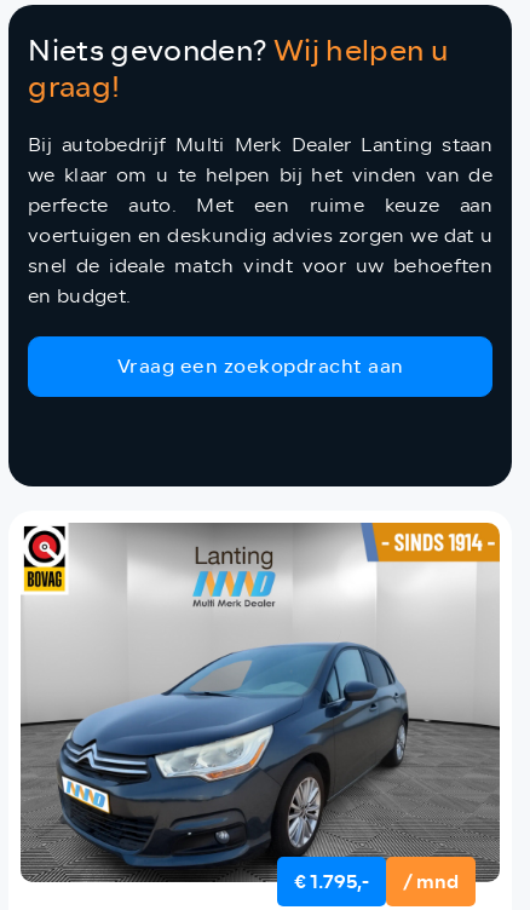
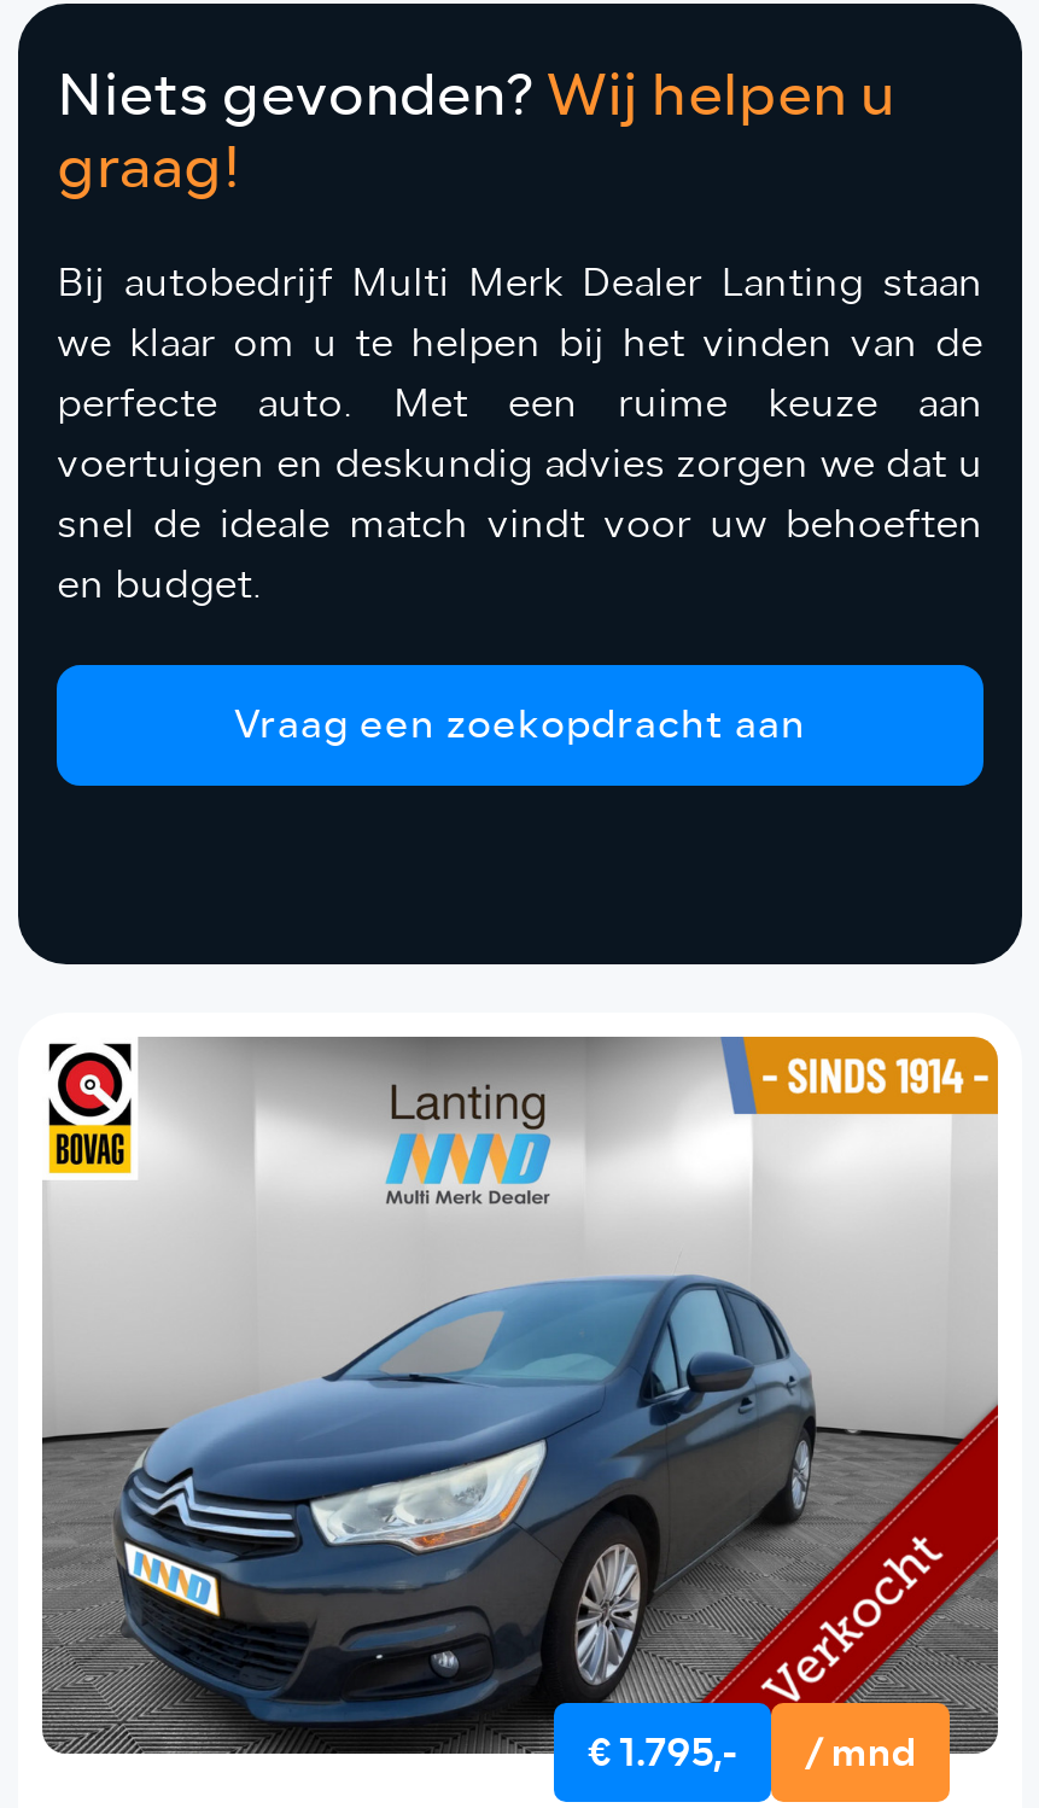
[352,709,501,859] [image] -> [701,1406,1000,1710] [image]

